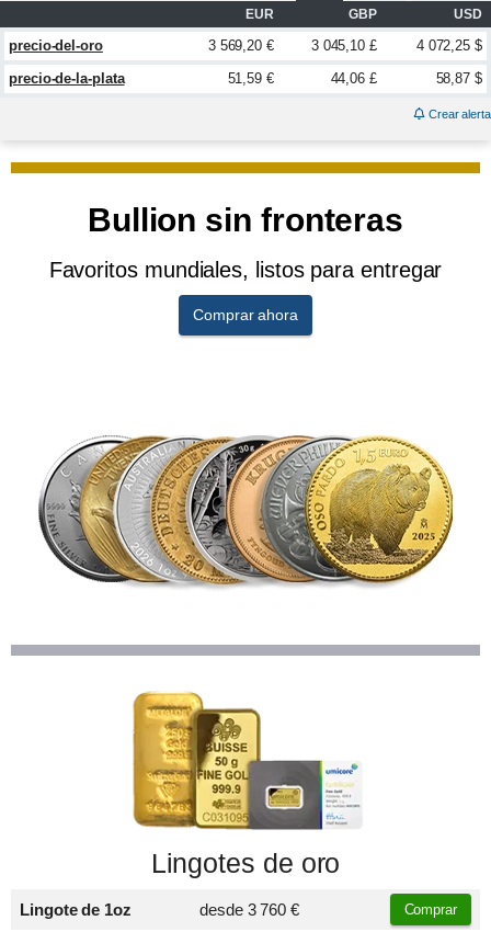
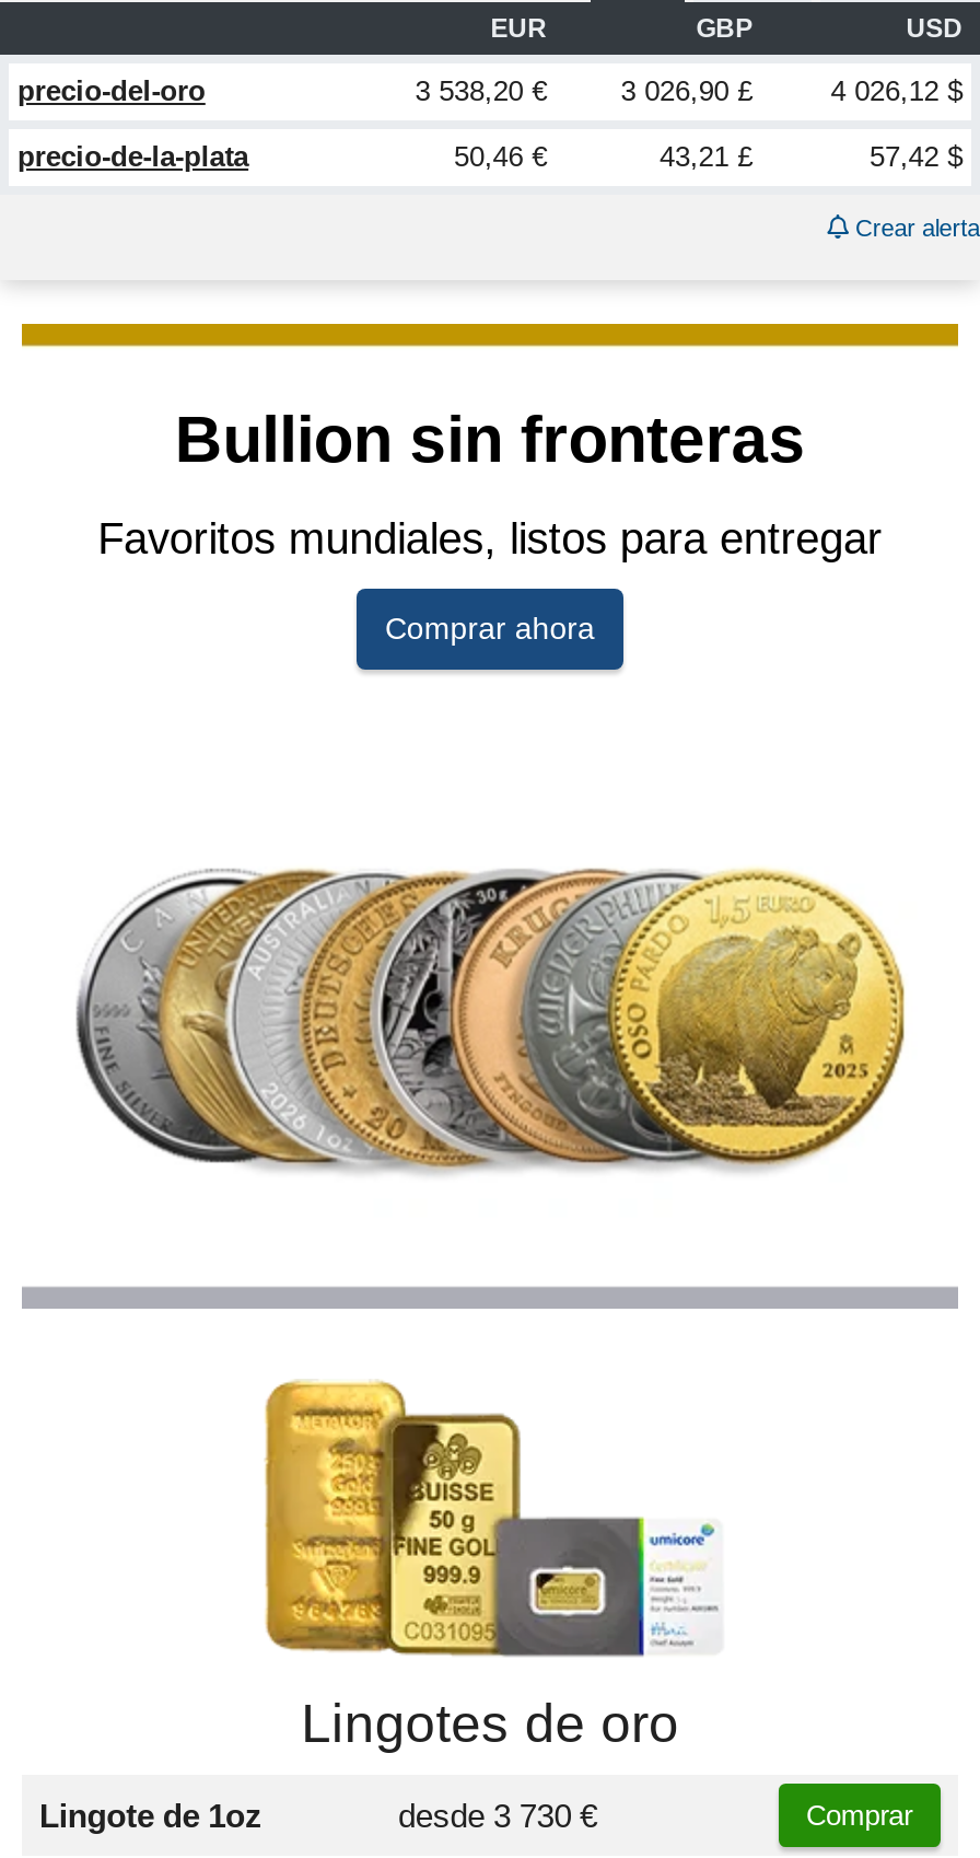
[208,38,274,54] 3 569,20 € -> [415,75,547,108] 3 538,20 €
[311,38,377,54] 3 045,10 £ -> [621,75,752,108] 3 026,90 £
[416,38,482,54] 4 072,25 $ -> [831,75,962,108] 4 026,12 $
[227,71,274,87] 51,59 € -> [454,141,547,174] 50,46 €
[330,71,377,87] 44,06 £ -> [660,141,752,174] 43,21 £
[436,71,482,87] 58,87 $ -> [870,141,962,174] 57,42 $
[199,900,299,919] desde 3 760 € -> [398,1796,597,1833] desde 3 730 €

